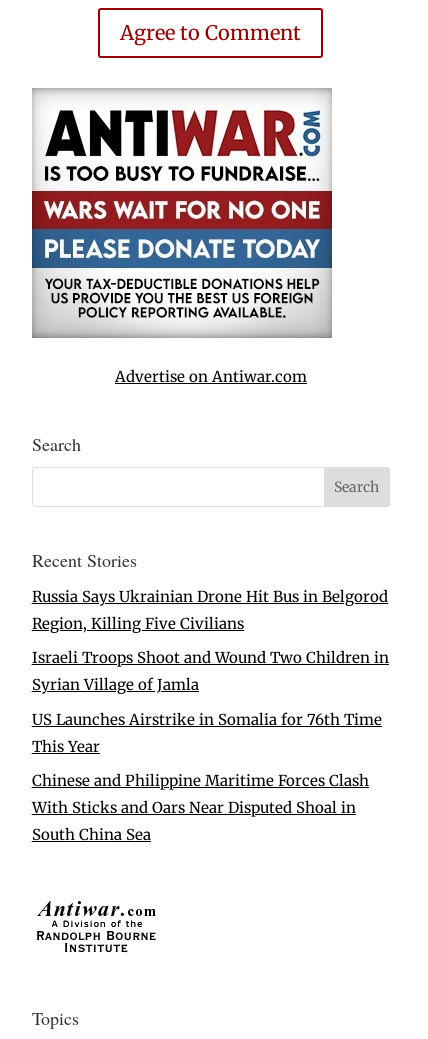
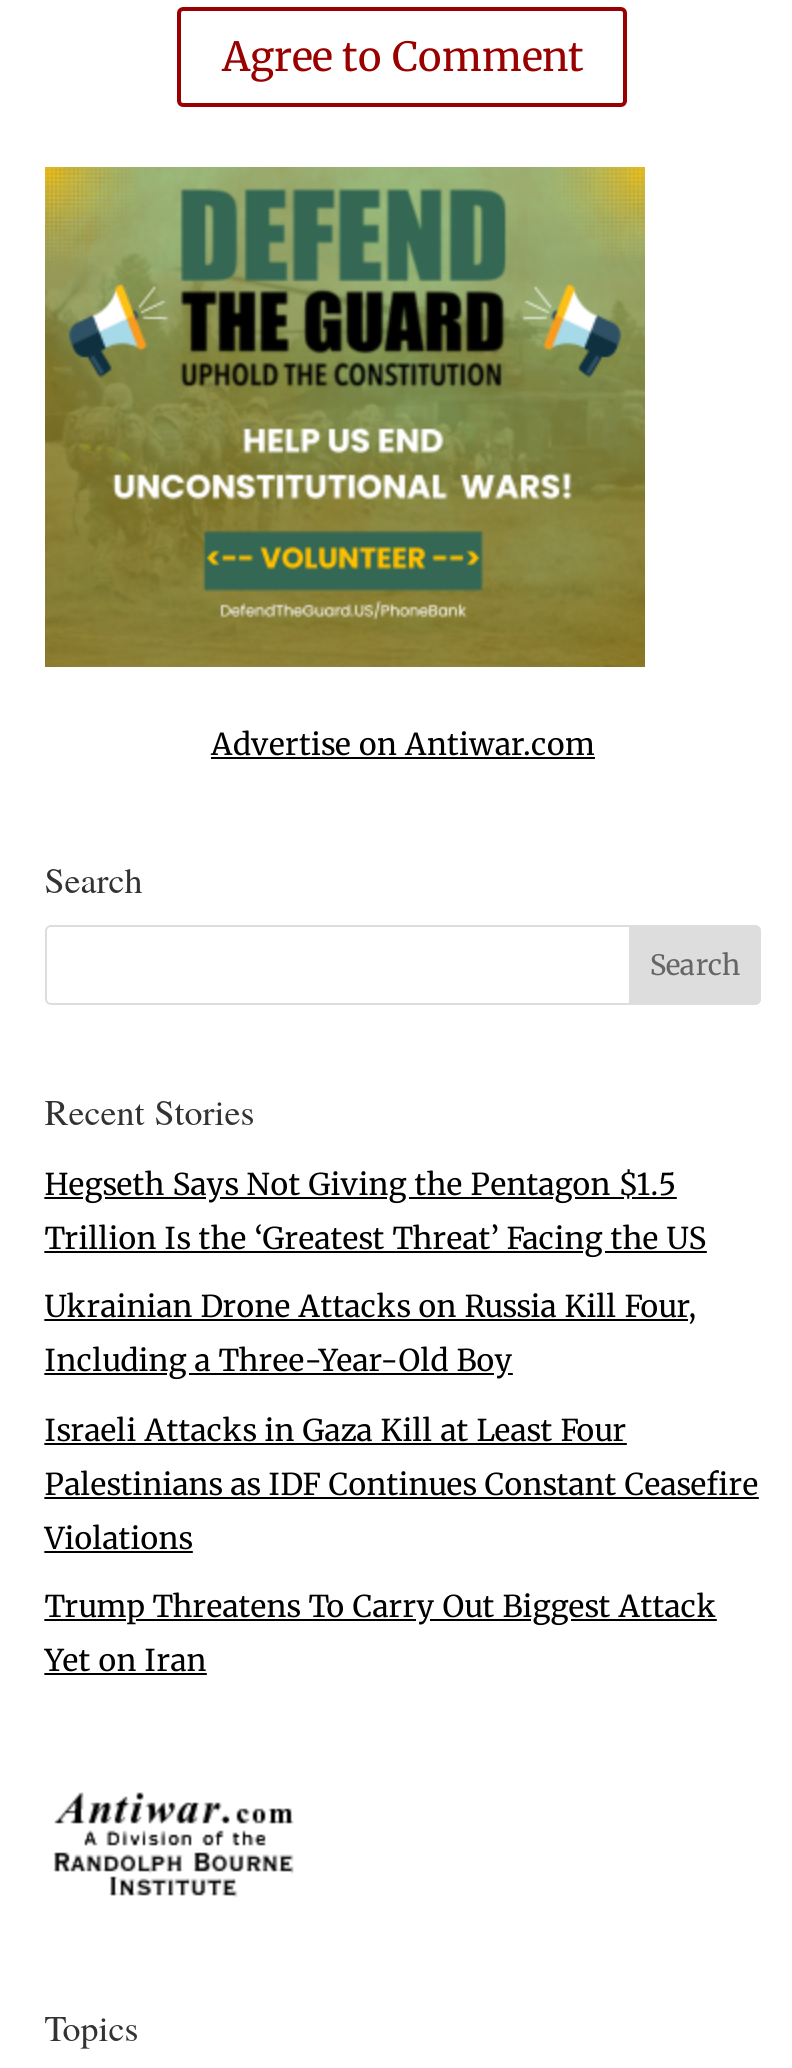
[31,88,333,338] [image] -> [43,165,647,669] [image]
[32,587,388,633] Russia Says Ukrainian Drone Hit Bus in Belgorod | Region, Killing Five Civilians -> [45,1165,707,1257] Hegseth Says Not Giving the Pentagon $1.5 | Trillion Is the ‘Greatest Threat’ Facing the US
[32,648,389,694] Israeli Troops Shoot and Wound Two Children in | Syrian Village of Jamla -> [45,1288,697,1380] Ukrainian Drone Attacks on Russia Kill Four, | Including a Three-Year-Old Boy
[32,710,382,756] US Launches Airstrike in Somalia for 76th Time | This Year -> [45,1411,759,1557] Israeli Attacks in Gaza Kill at Least Four | Palestinians as IDF Continues Constant Ceasefire | Violations
[32,771,369,844] Chinese and Philippine Maritime Forces Clash | With Sticks and Oars Near Disputed Shoal in | South China Sea -> [45,1588,717,1680] Trump Threatens To Carry Out Biggest Attack | Yet on Iran

